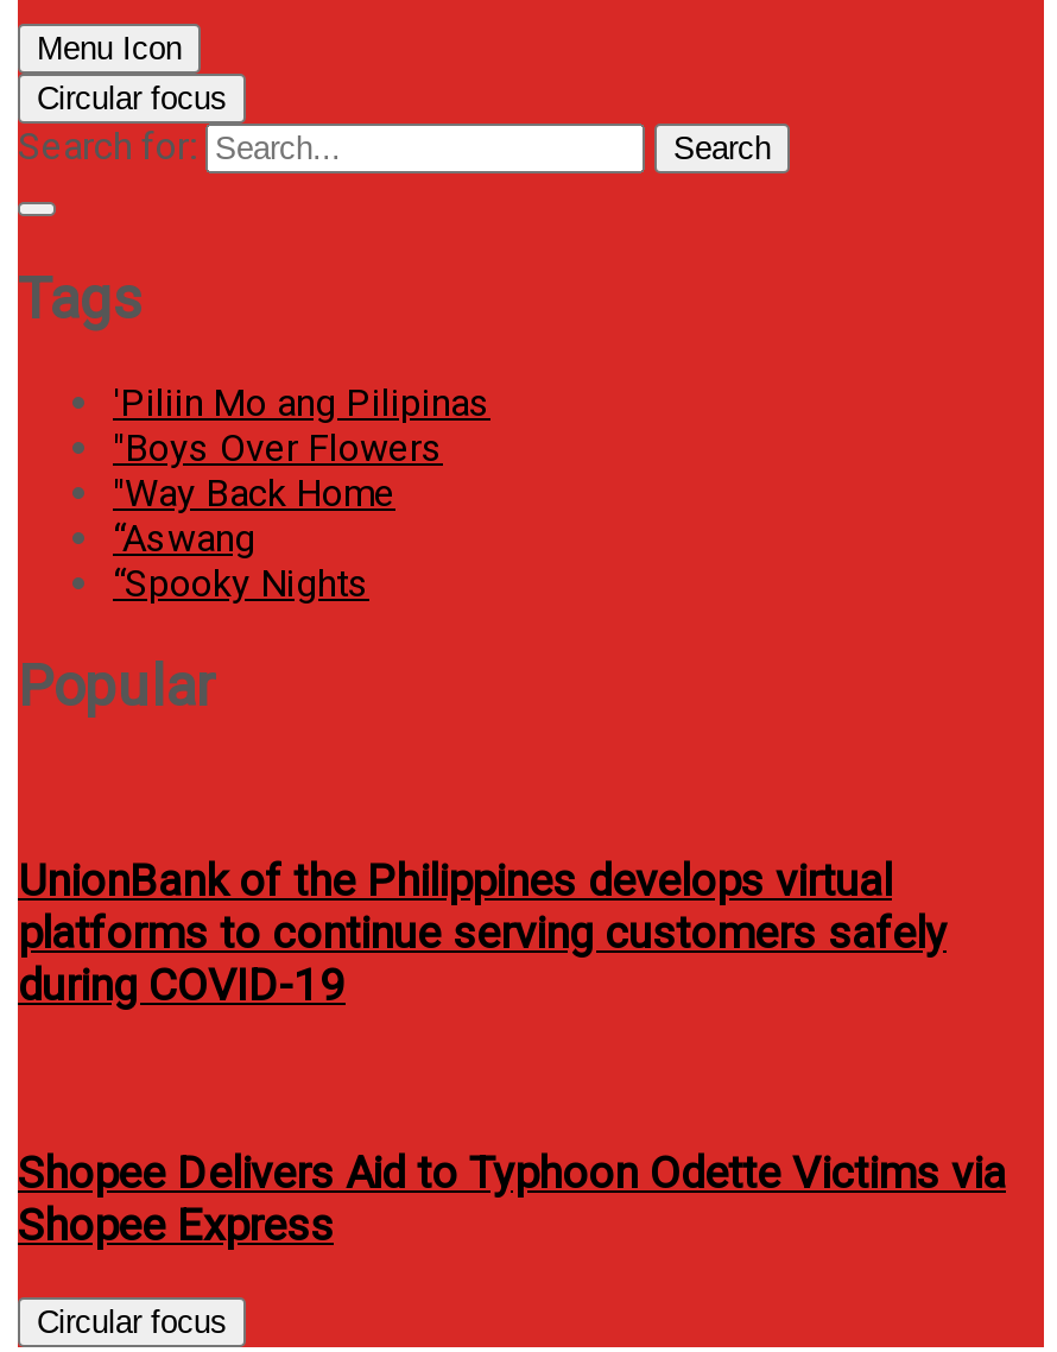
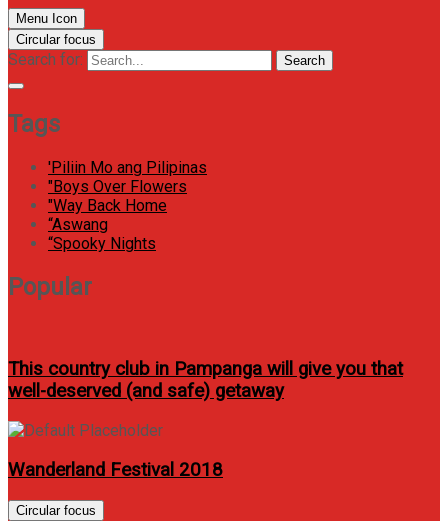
[18,856,947,1013] UnionBank of the Philippines develops virtual | platforms to continue serving customers safely | during COVID-19 -> [8,358,403,402] This country club in Pampanga will give you that | well-deserved (and safe) getaway
[18,1147,1006,1252] Shopee Delivers Aid to Typhoon Odette Victims via | Shopee Express -> [8,459,223,481] Wanderland Festival 2018

